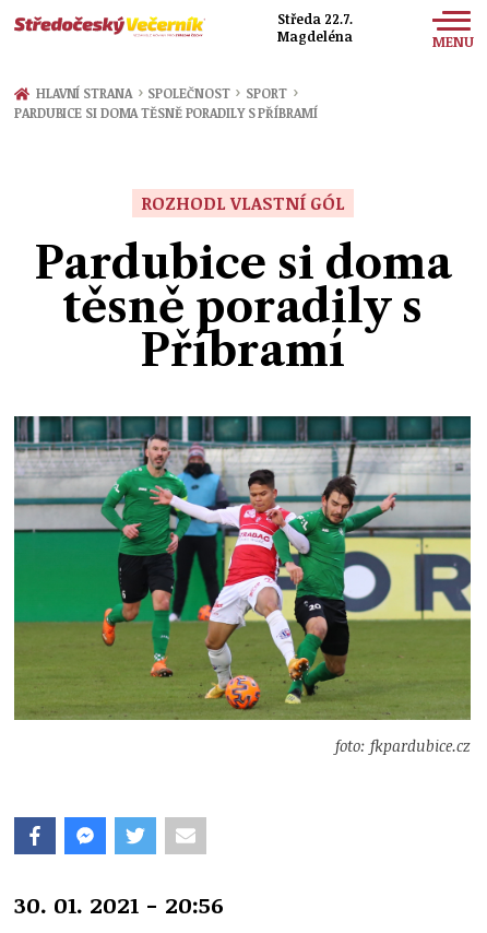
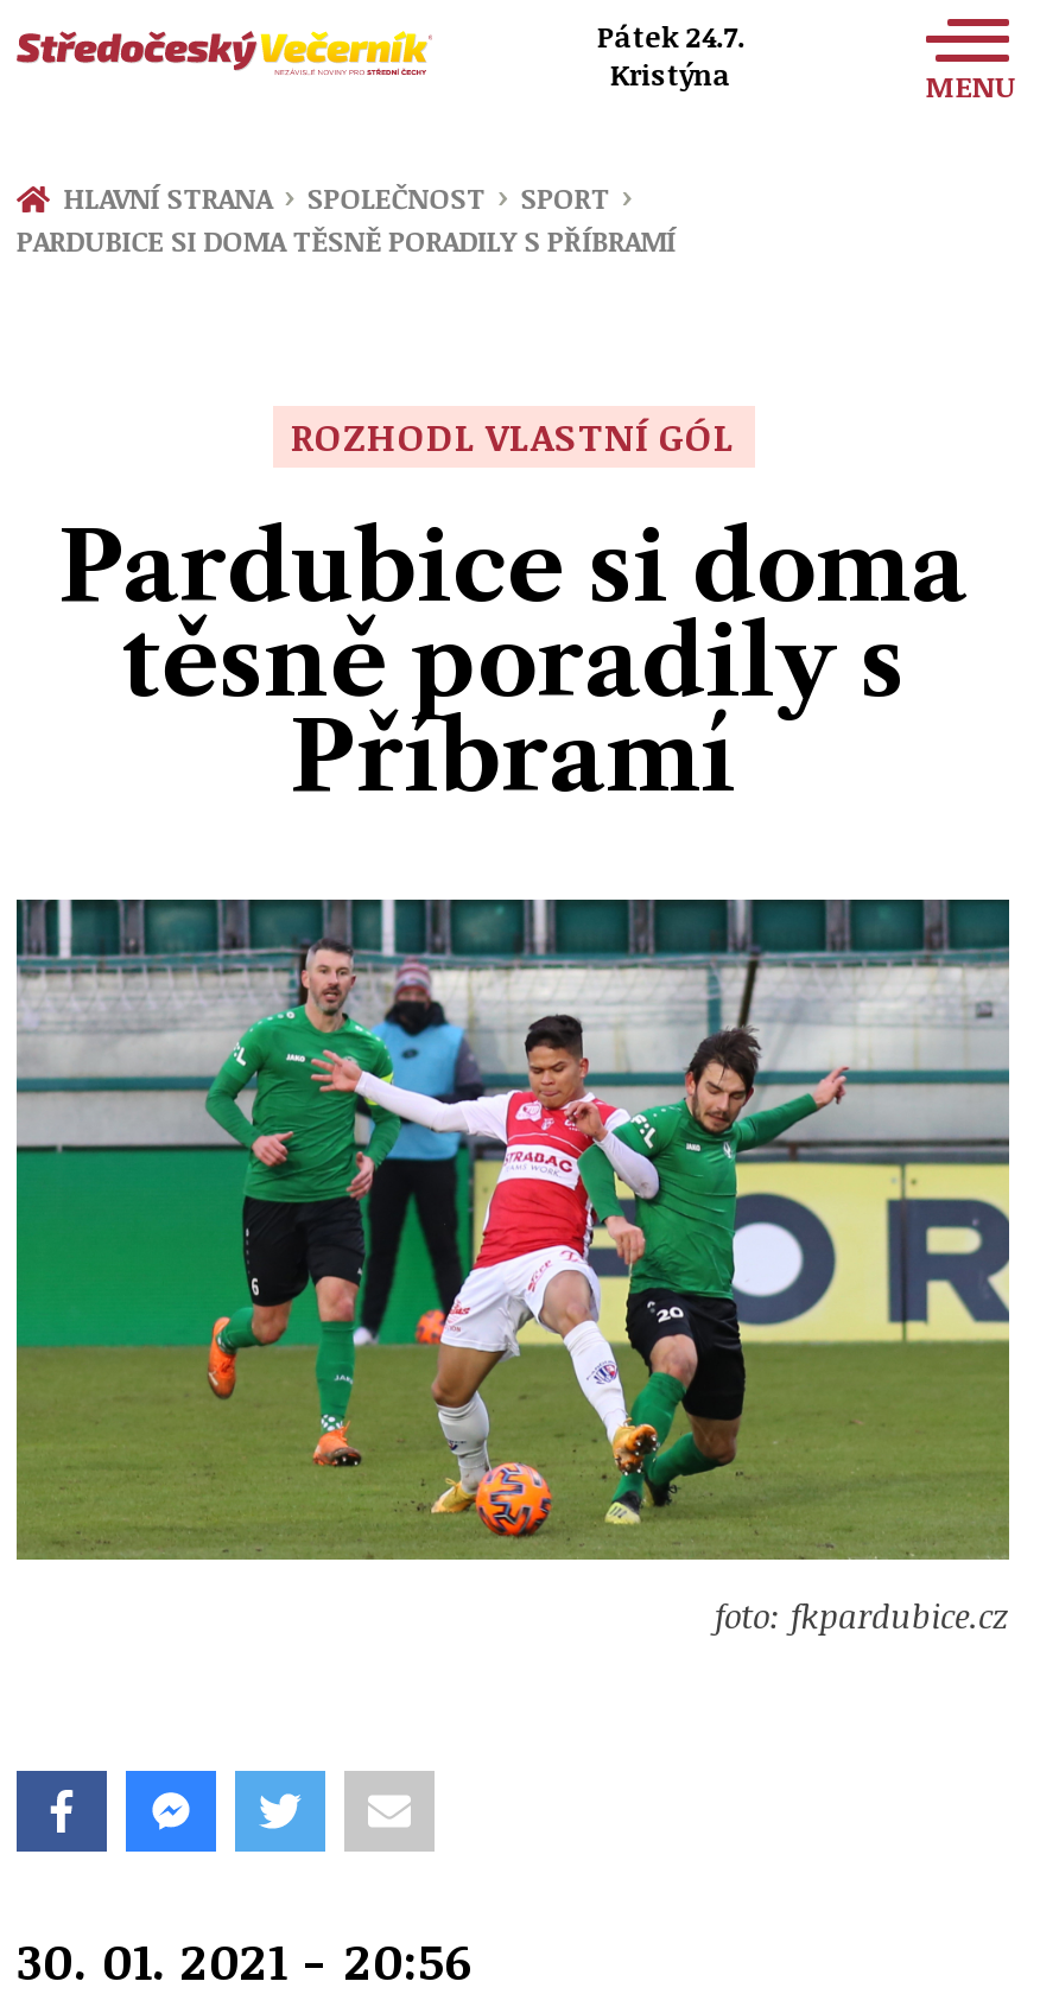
[277,9,353,44] Středa 22.7. | Magdeléna -> [597,15,745,91] Pátek 24.7. | Kristýna

